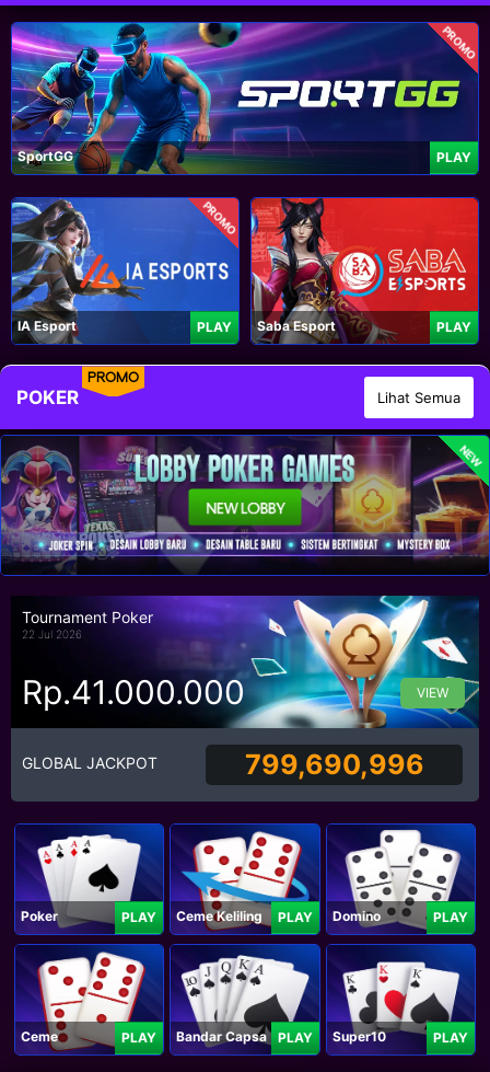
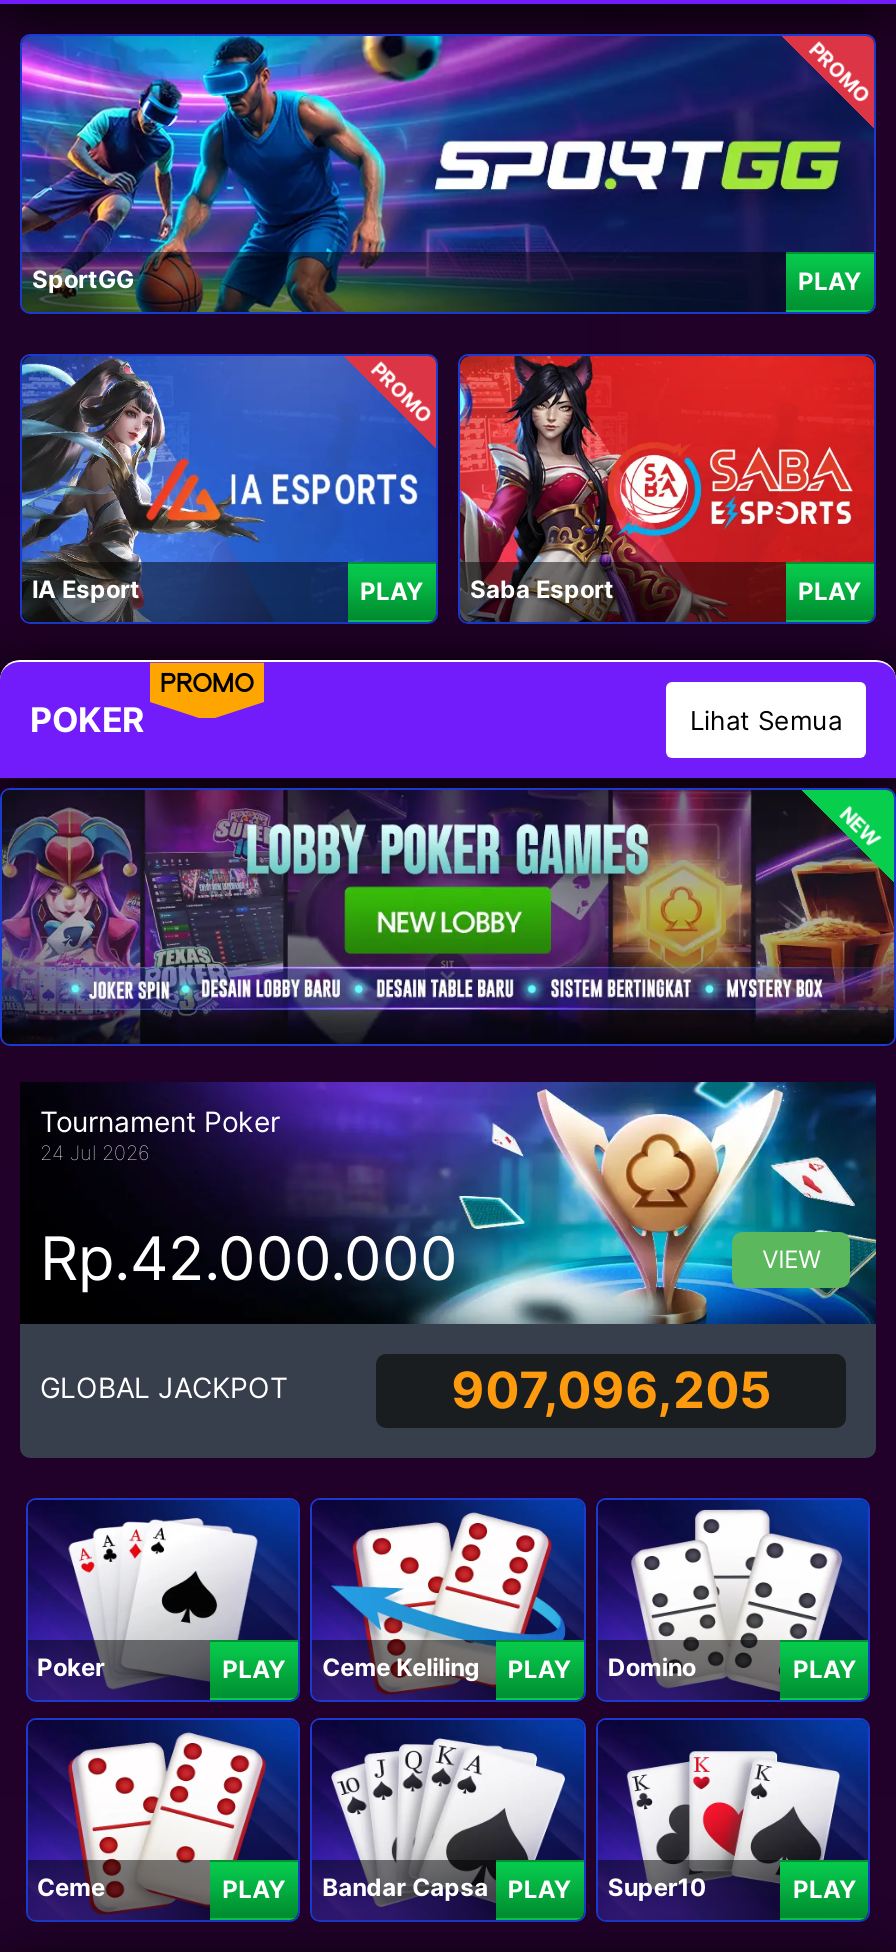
[22,628,82,641] 22 Jul 2026 -> [40,1140,150,1164] 24 Jul 2026
[22,672,245,712] Rp.41.000.000 -> [40,1222,458,1294] Rp.42.000.000
[245,748,424,781] 799,690,996 -> [451,1361,771,1421] 907,096,205

